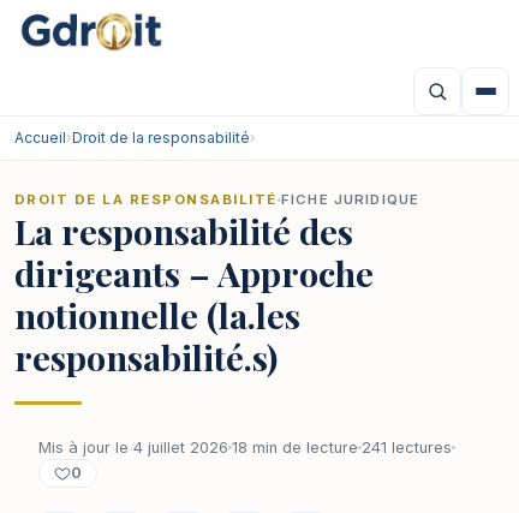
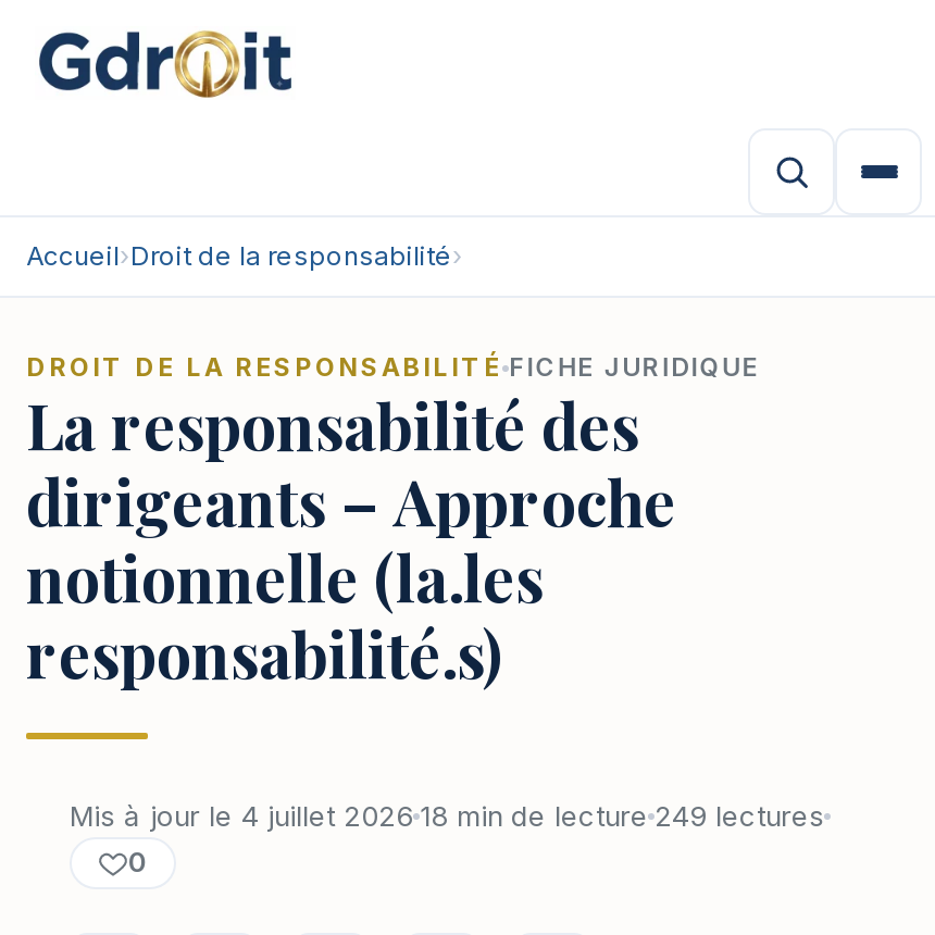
[38,438,452,456] Mis à jour le 4 juillet 2026 18 min de lecture 241 lectures -> [70,799,824,832] Mis à jour le 4 juillet 2026 18 min de lecture 249 lectures

